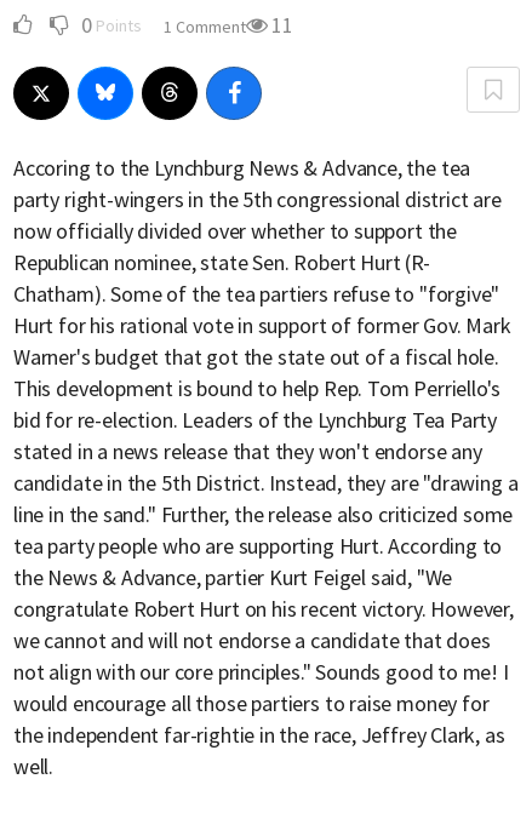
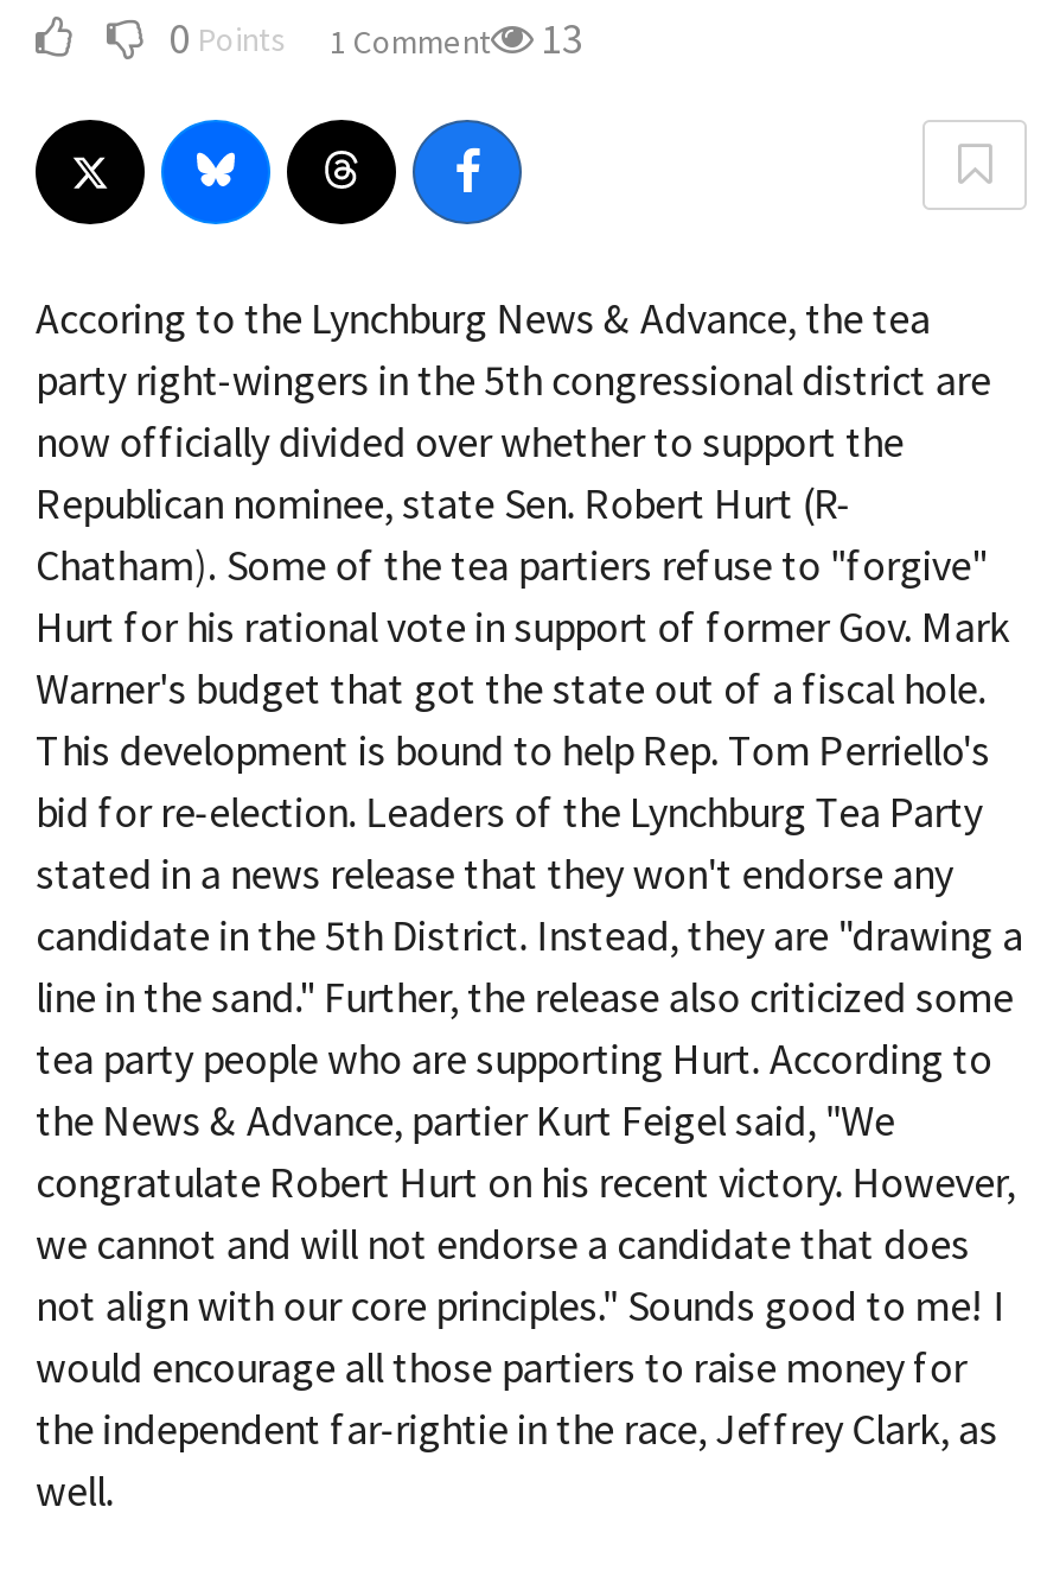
[81,11,293,39] 0 Points 1 Comment 11 -> [168,11,583,65] 0 Points 1 Comment 13

